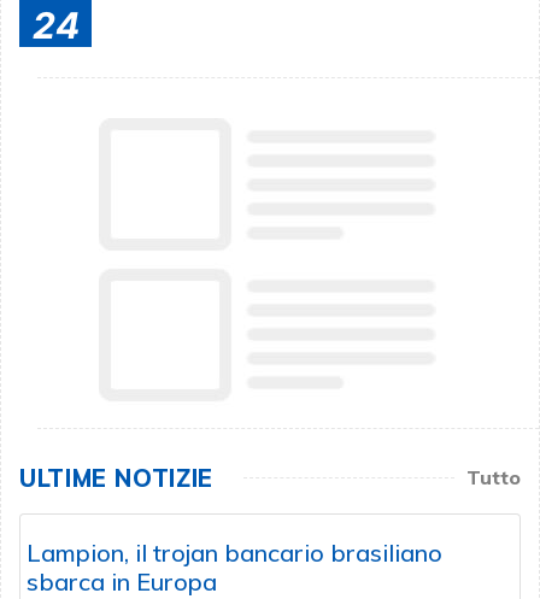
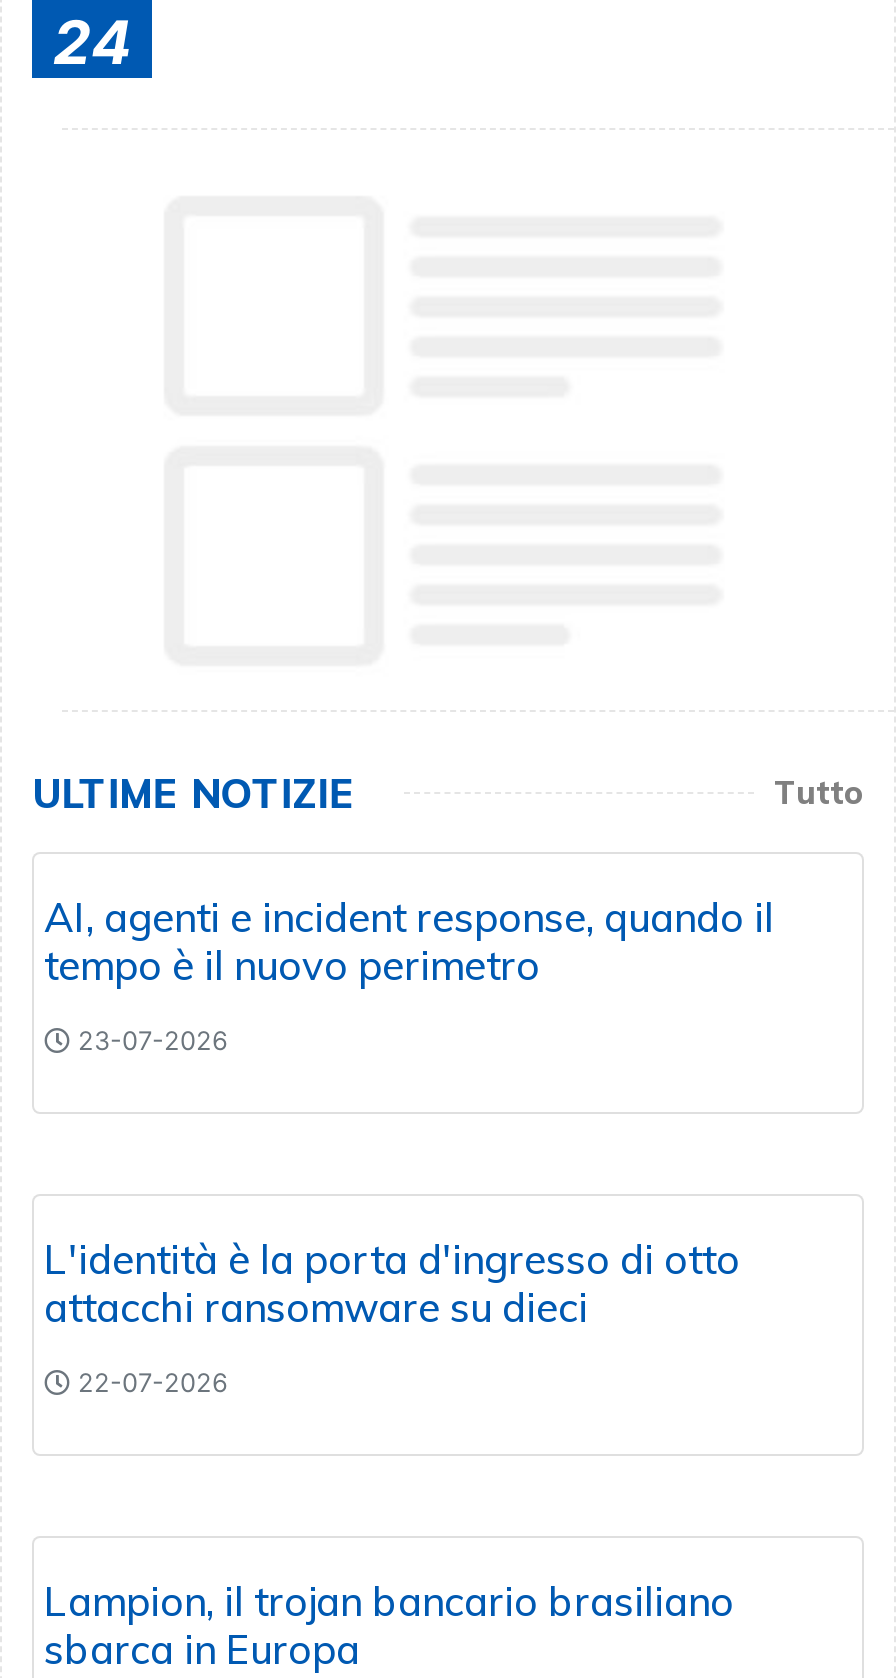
none -> [44,893,774,1057] AI, agenti e incident response, quando il | tempo è il nuovo perimetro | 23-07-2026
none -> [44,1235,740,1399] L'identità è la porta d'ingresso di otto | attacchi ransomware su dieci | 22-07-2026

